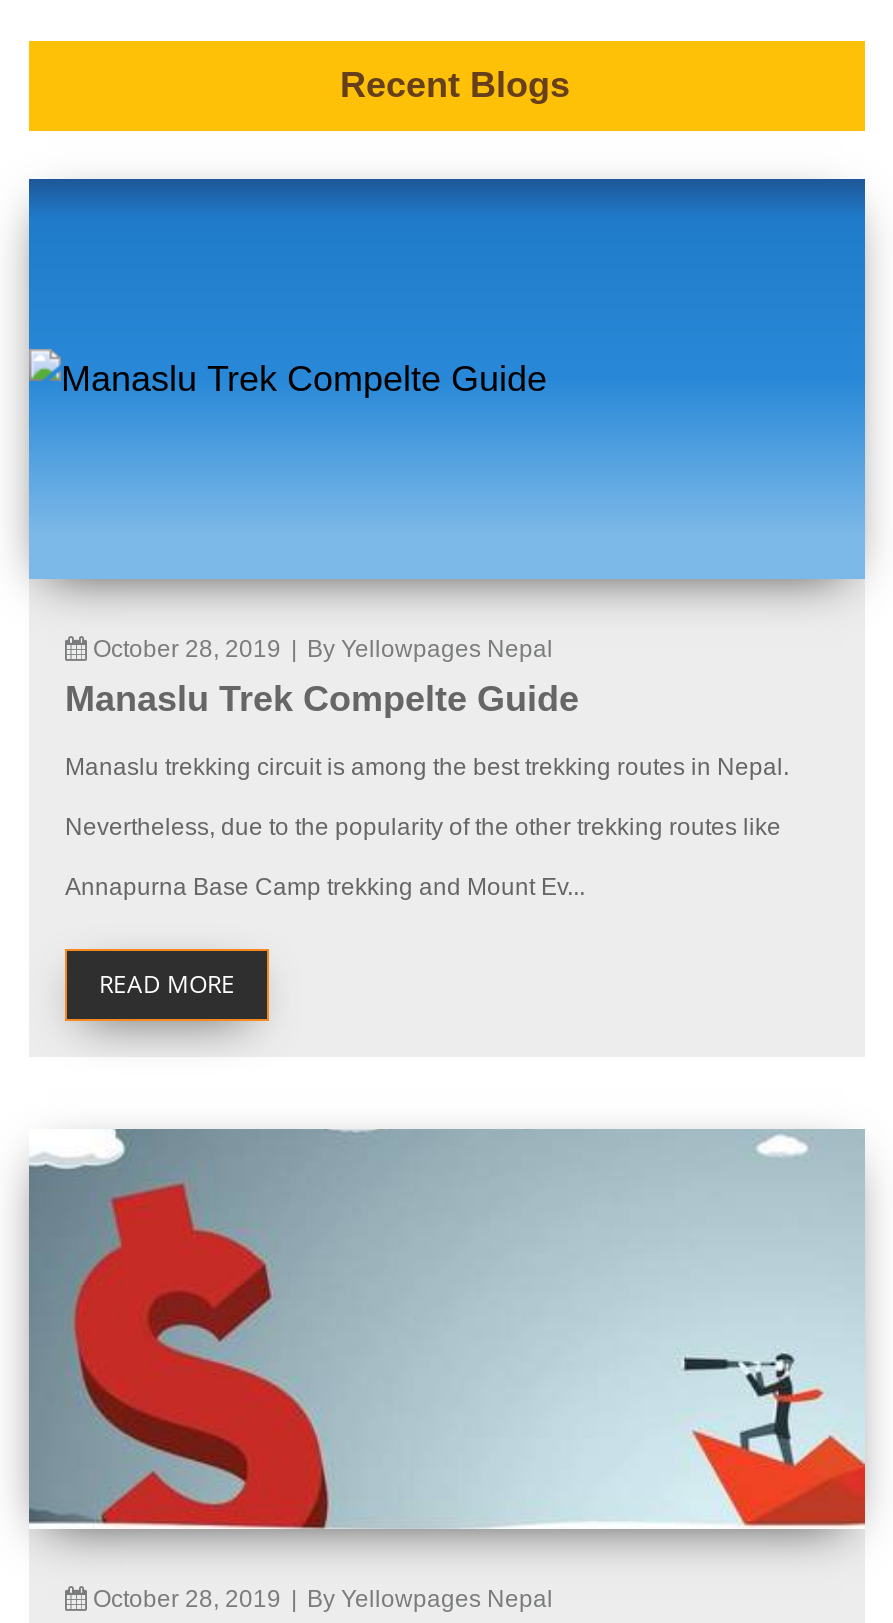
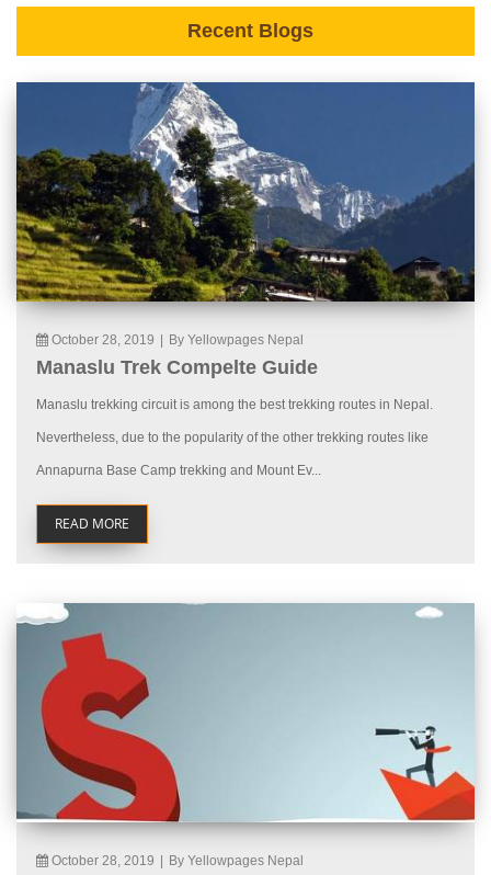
[27,179,867,579] [image] -> [15,82,476,303] [image]

